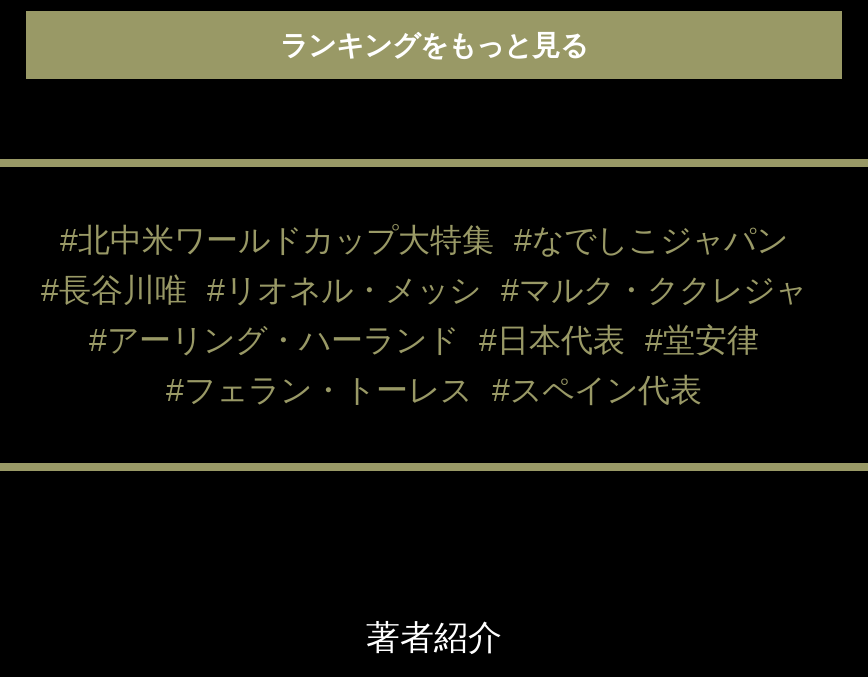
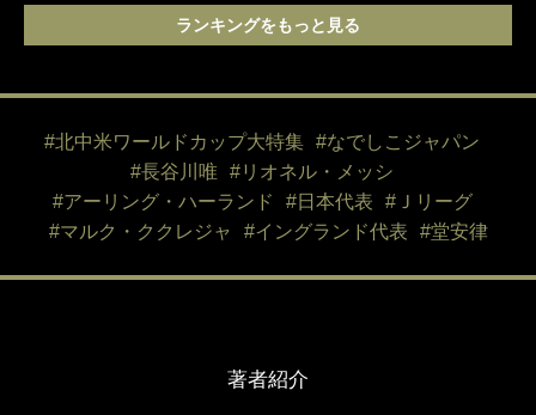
[41,272,807,306] #長谷川唯 #リオネル・メッシ #マルク・ククレジャ -> [130,162,394,182] #長谷川唯 #リオネル・メッシ
[89,322,759,356] #アーリング・ハーランド #日本代表 #堂安律 -> [52,192,472,212] #アーリング・ハーランド #日本代表 #Ｊリーグ
[166,372,702,406] #フェラン・トーレス #スペイン代表 -> [48,221,488,242] #マルク・ククレジャ #イングランド代表 #堂安律

